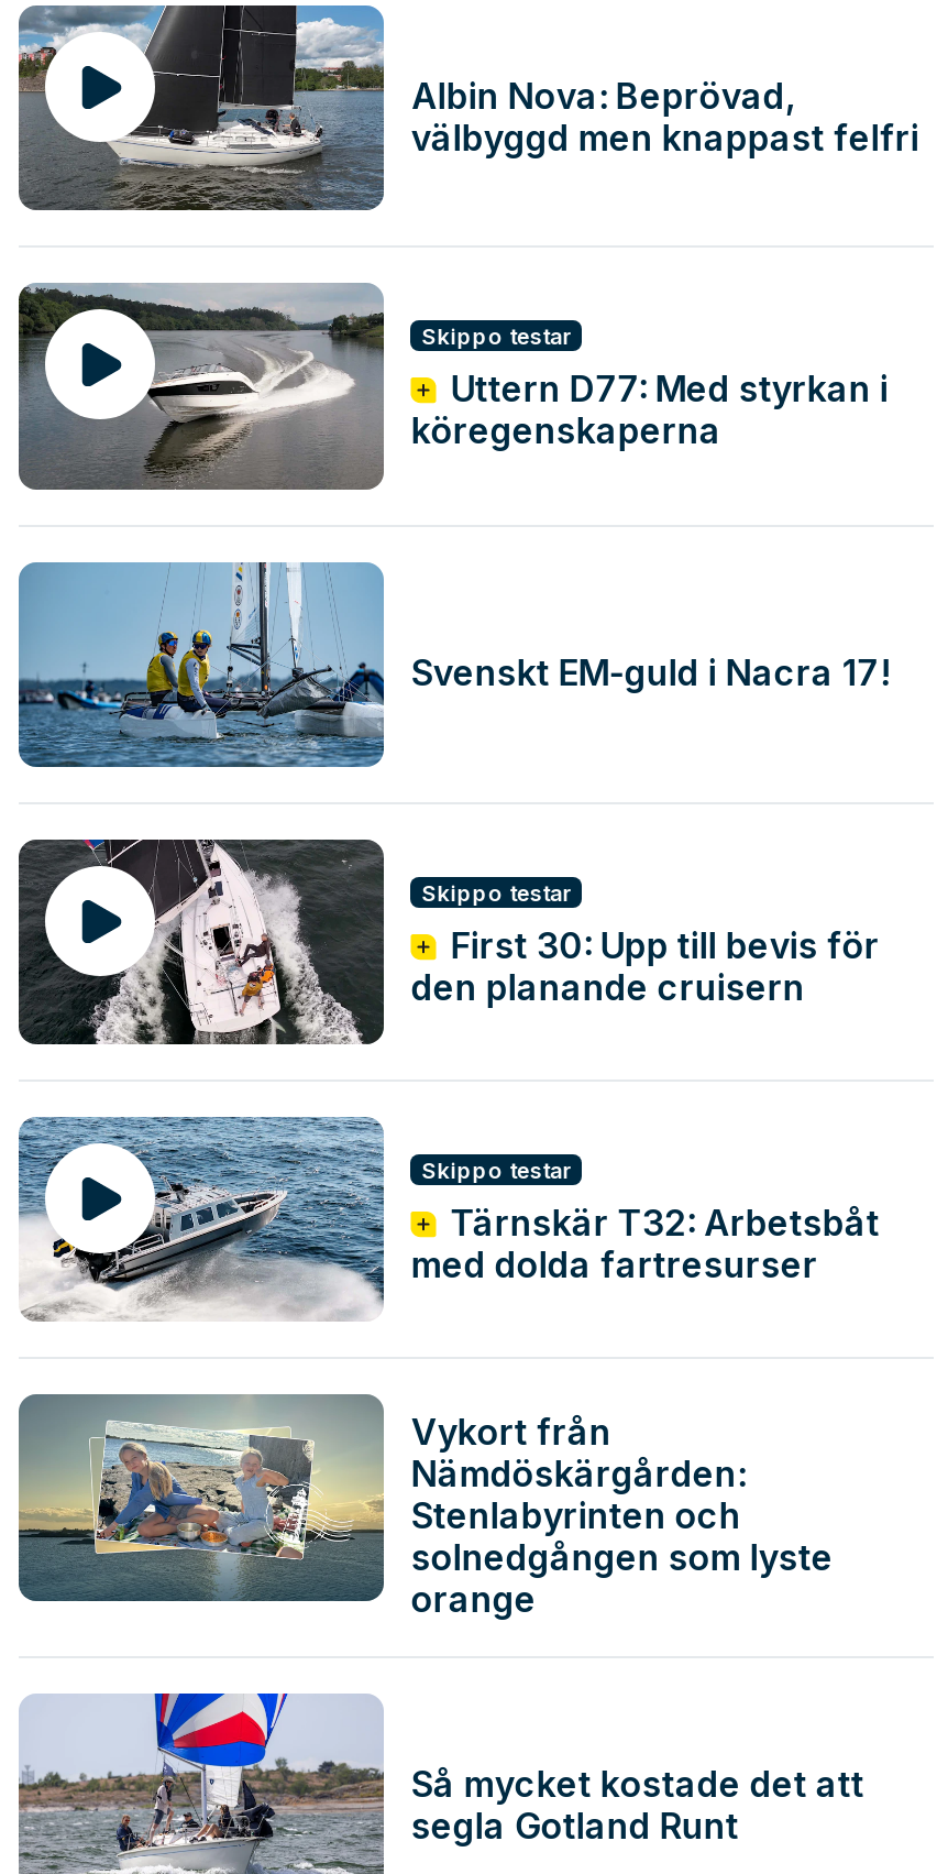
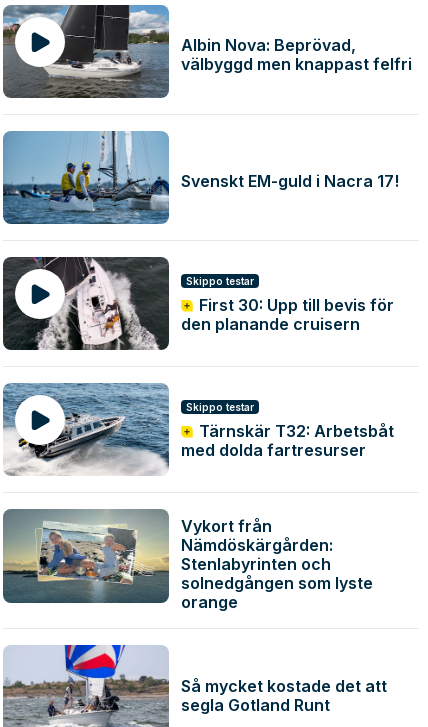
[16,283,888,490] [image] | Skippo testar | Uttern D77: Med styrkan i | köregenskaperna -> none

